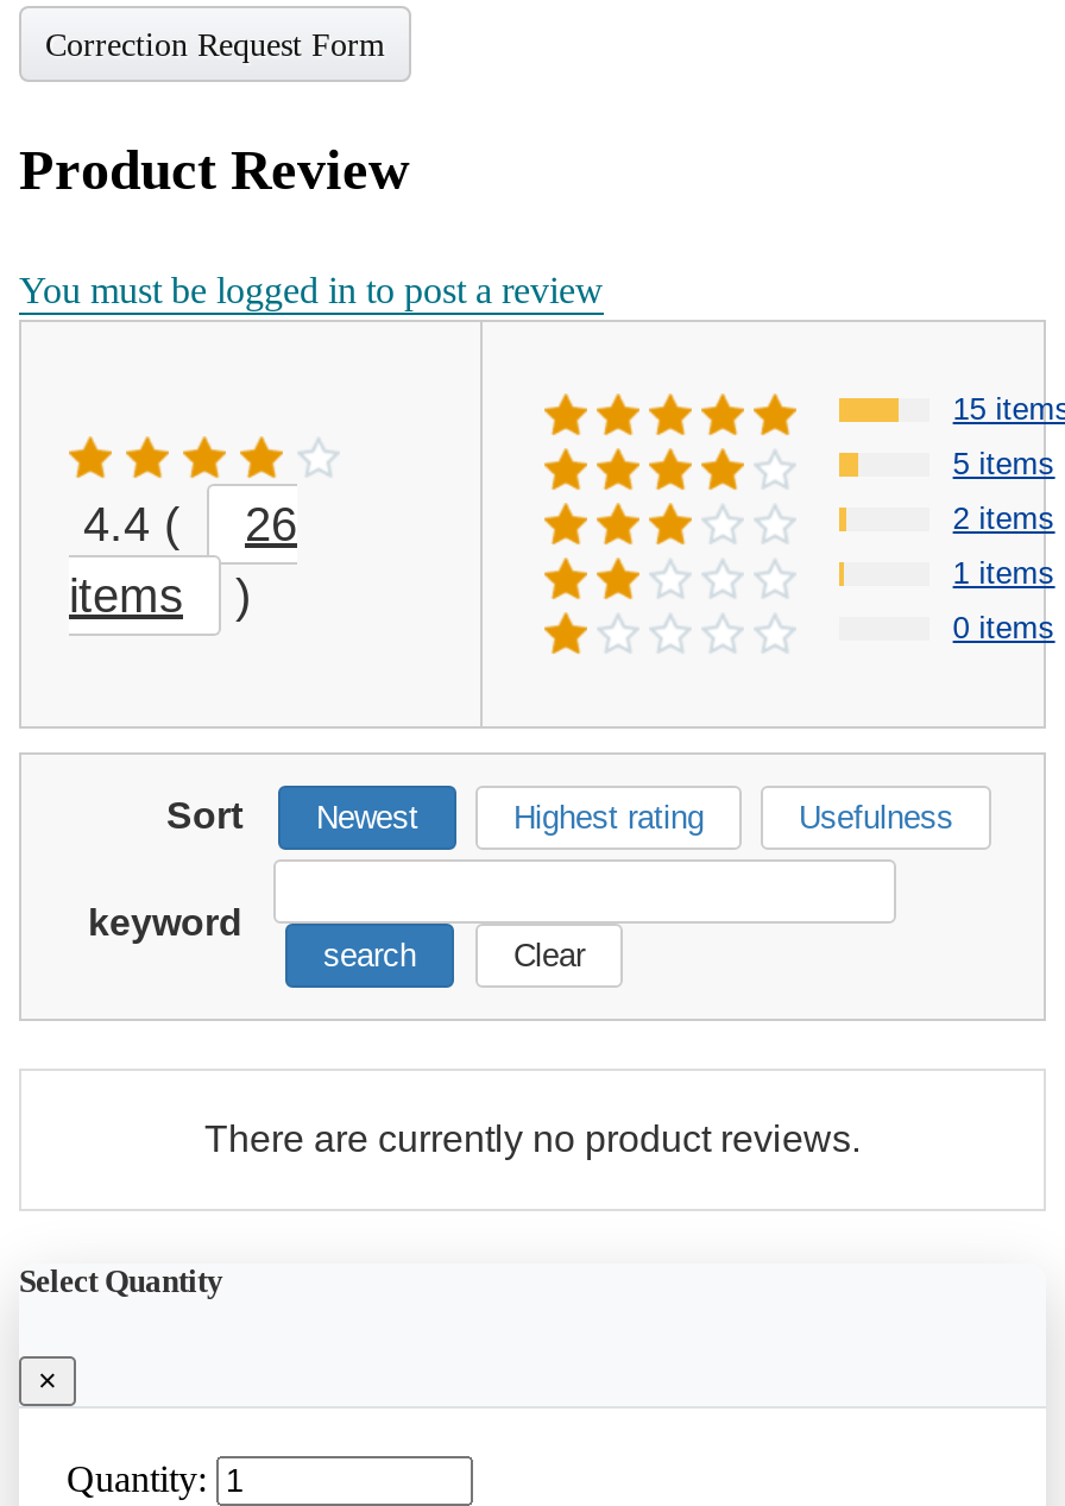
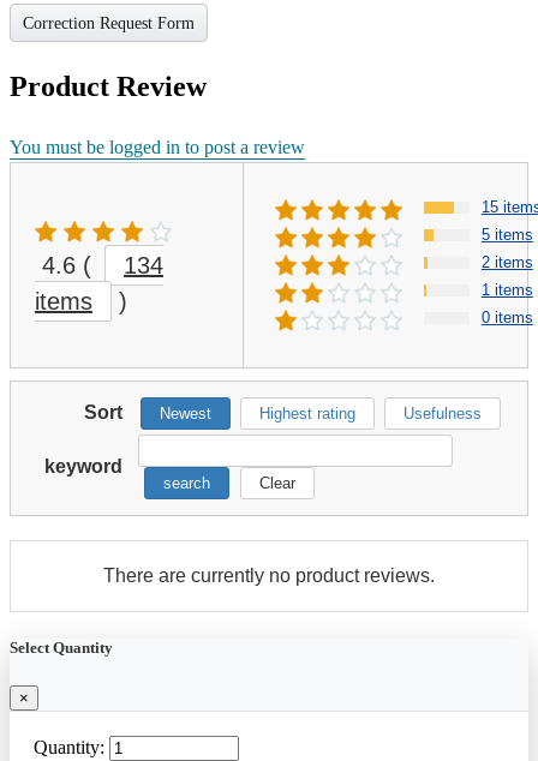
[69,499,195,551] 4.4 ( -> [35,252,98,279] 4.6 (
[245,499,297,551] 26 -> [124,252,163,279] 134

